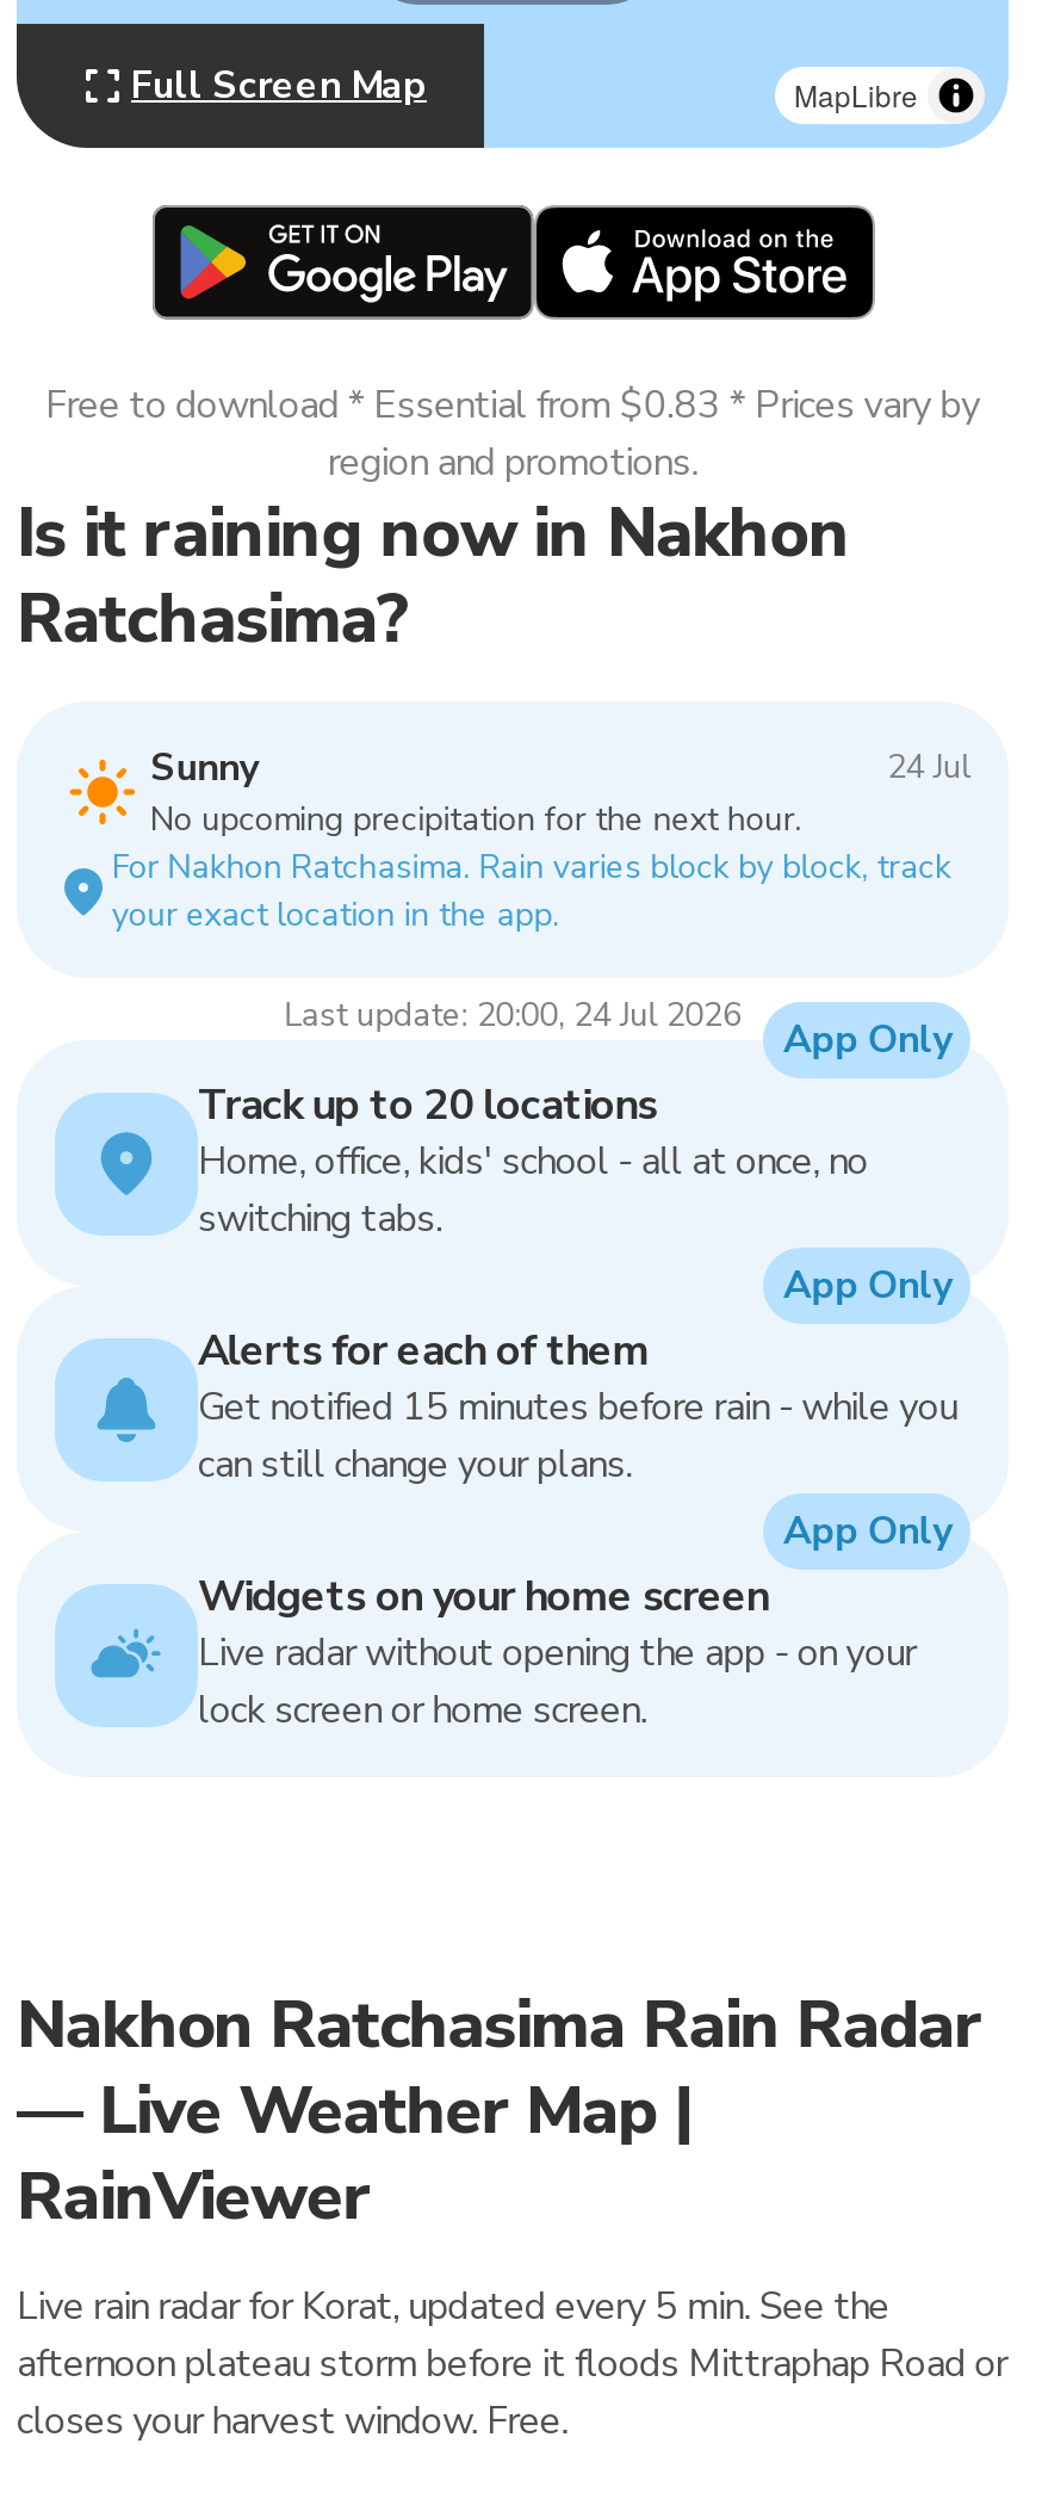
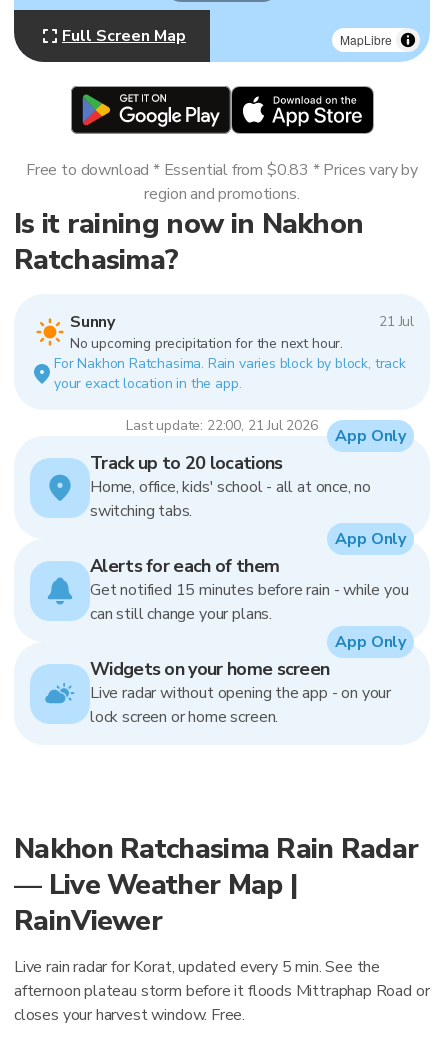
[887,744,970,790] 24 Jul -> [379,312,414,331] 21 Jul
[284,992,741,1038] Last update: 20:00, 24 Jul 2026 -> [126,416,318,435] Last update: 22:00, 21 Jul 2026

